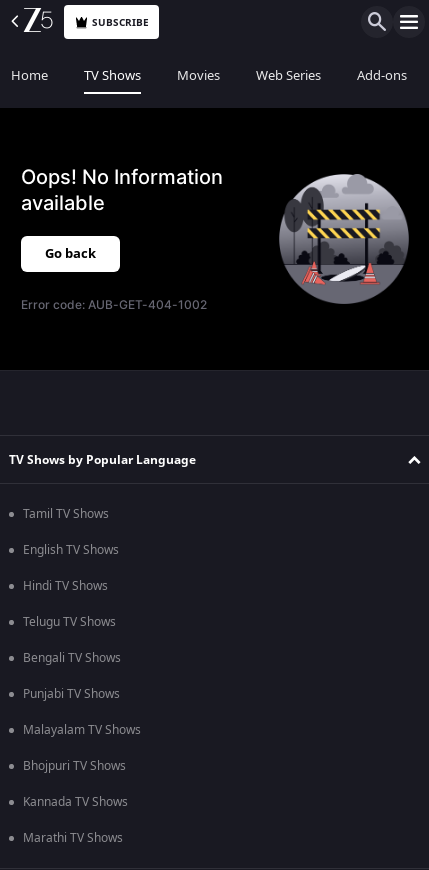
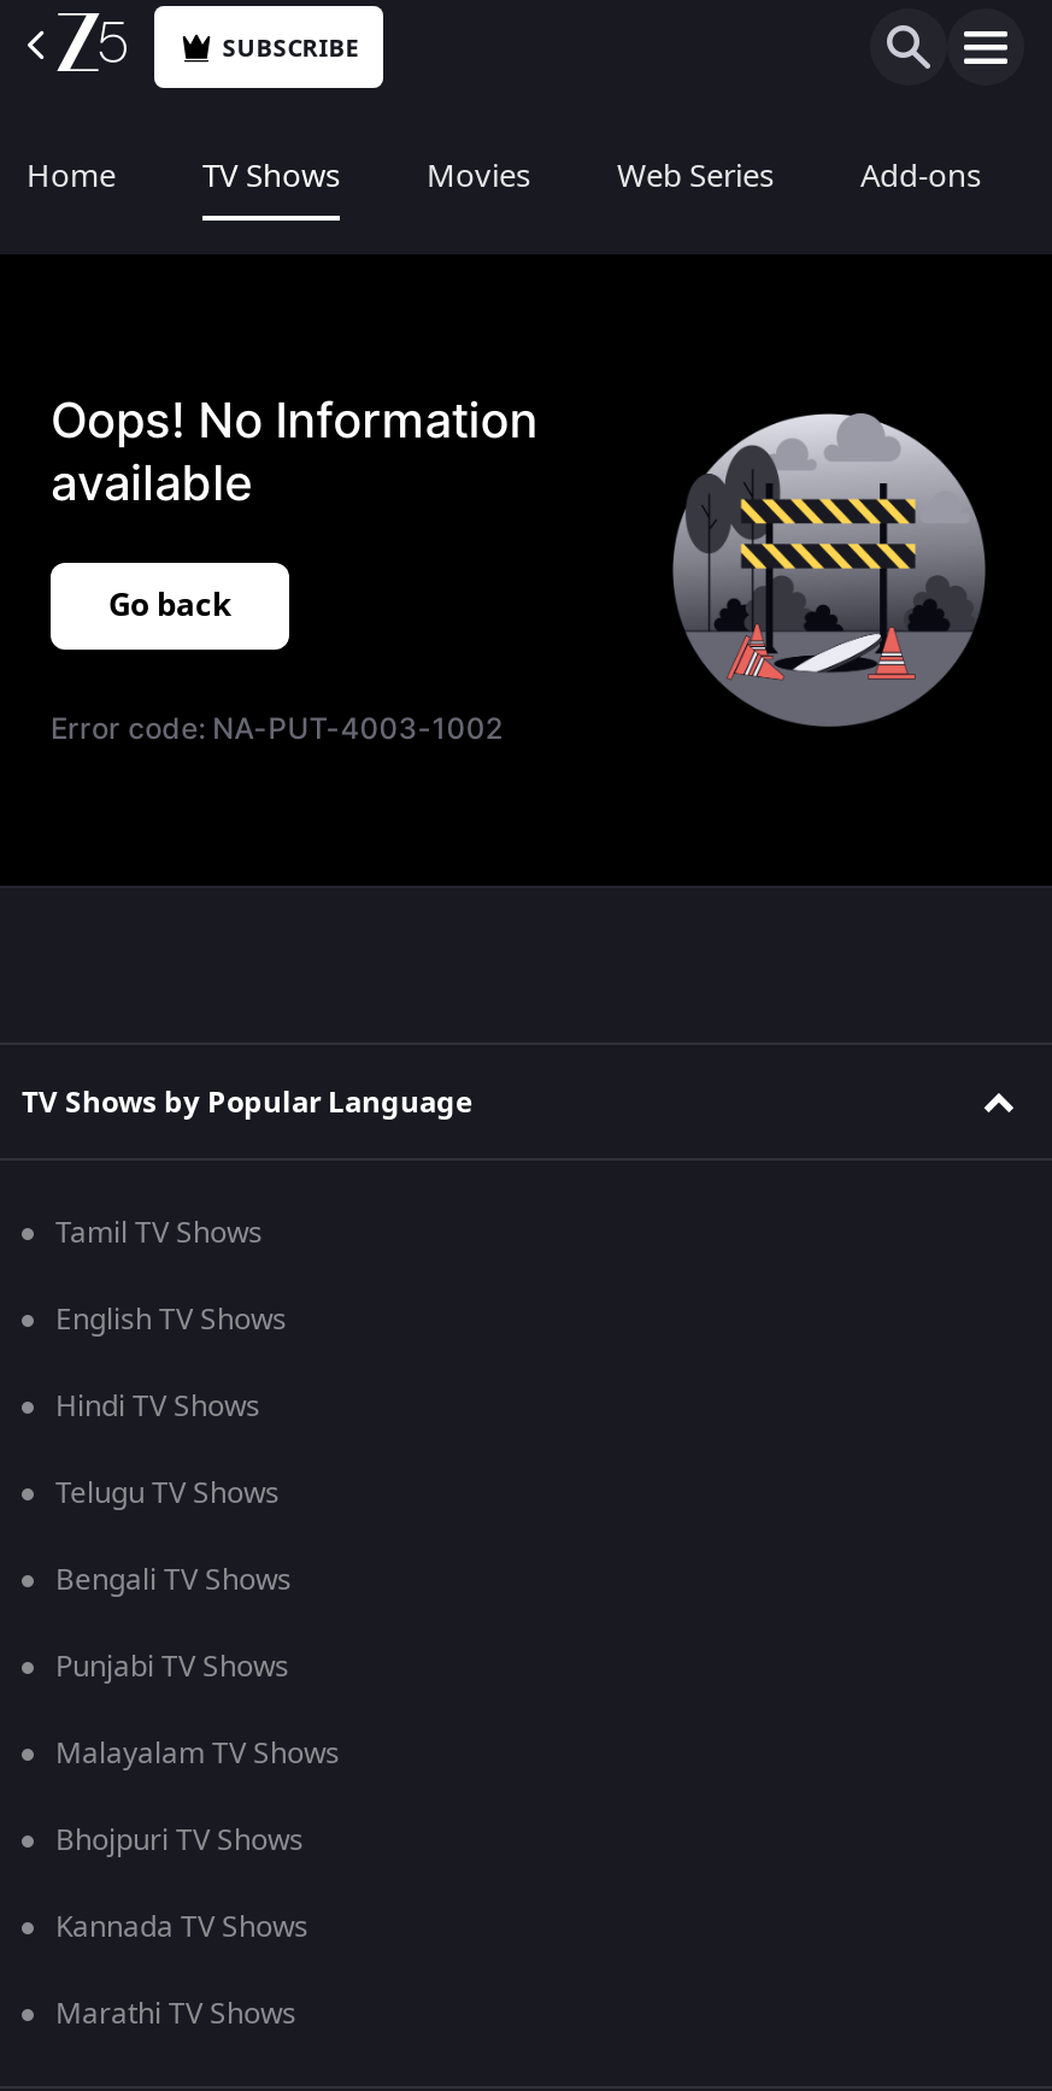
[21,297,207,312] Error code: AUB-GET-404-1002 -> [51,710,502,746] Error code: NA-PUT-4003-1002

